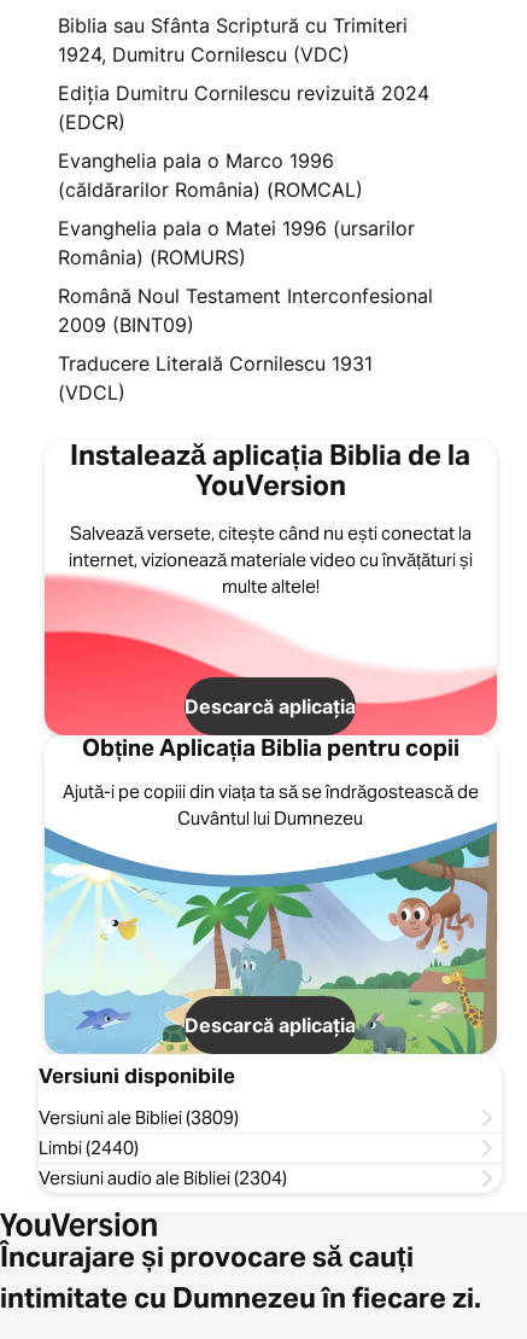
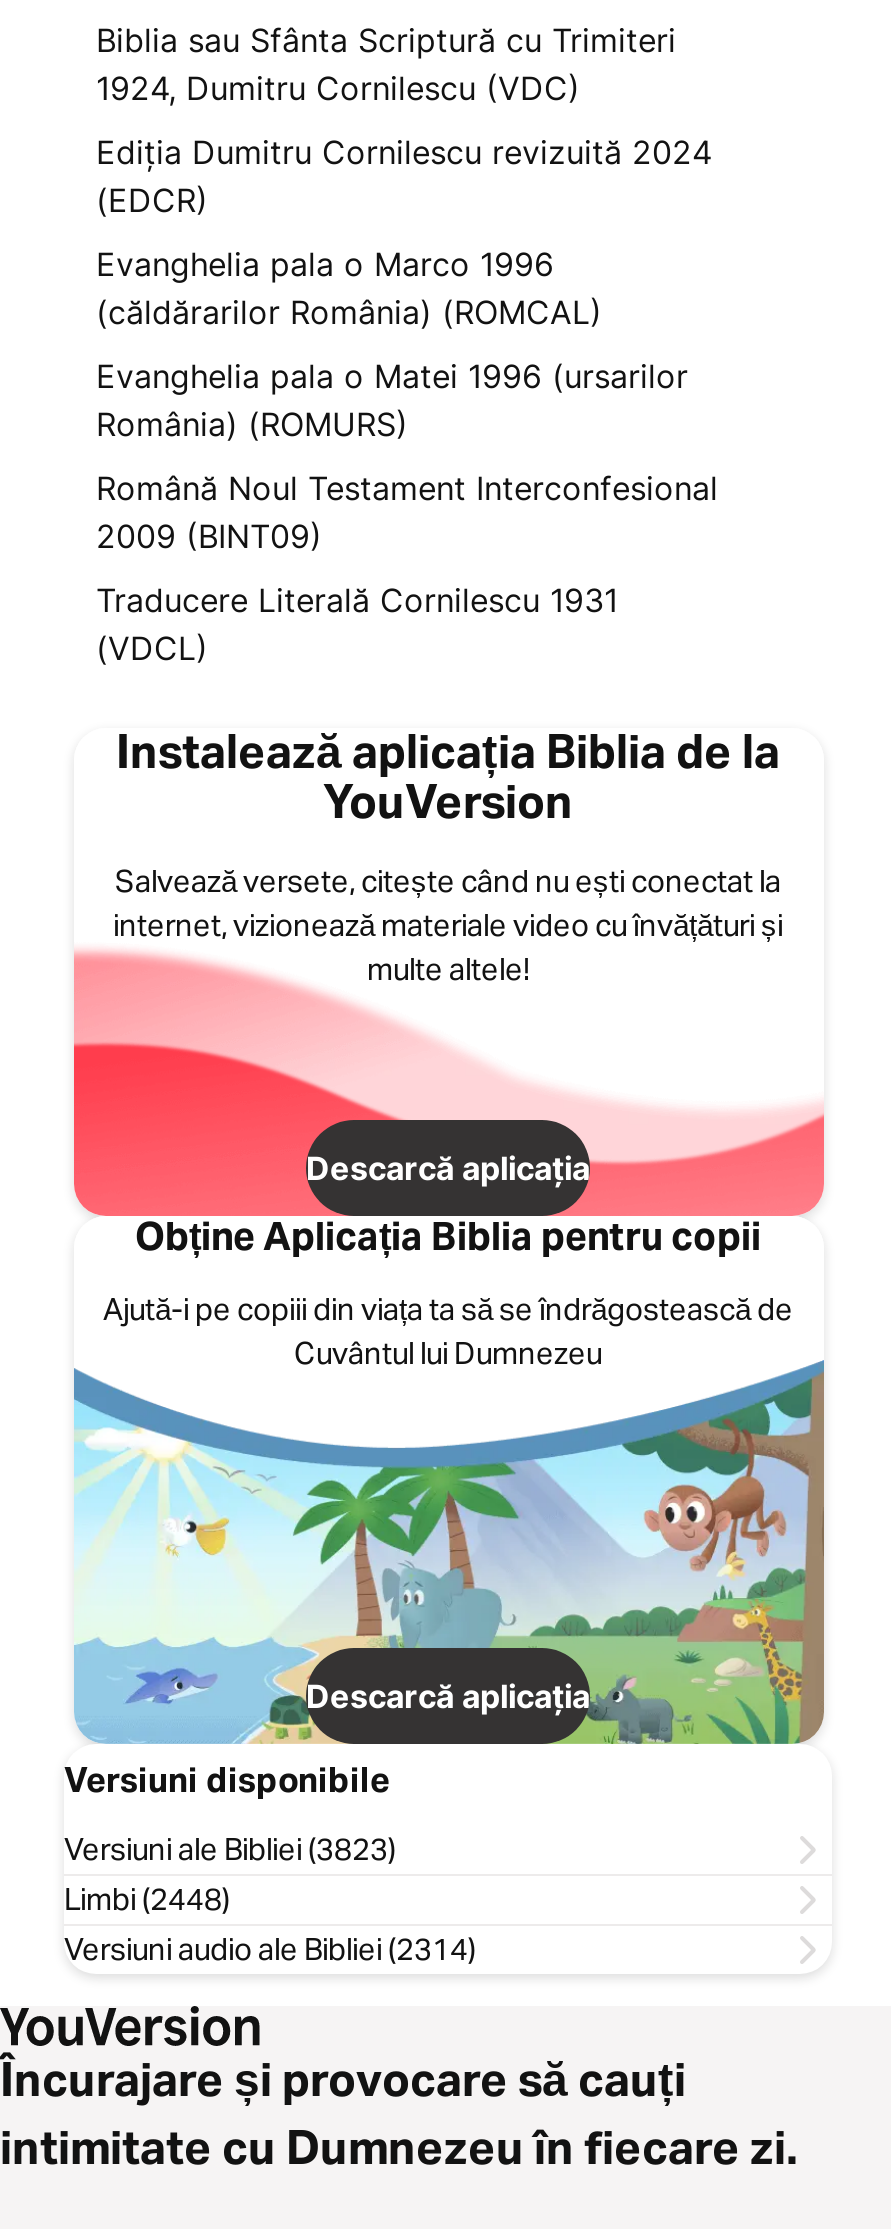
[39,1106,239,1129] Versiuni ale Bibliei (3809) -> [64,1830,396,1868] Versiuni ale Bibliei (3823)
[39,1136,139,1159] Limbi (2440) -> [64,1880,230,1918] Limbi (2448)
[39,1166,287,1189] Versiuni audio ale Bibliei (2304) -> [64,1930,476,1968] Versiuni audio ale Bibliei (2314)

